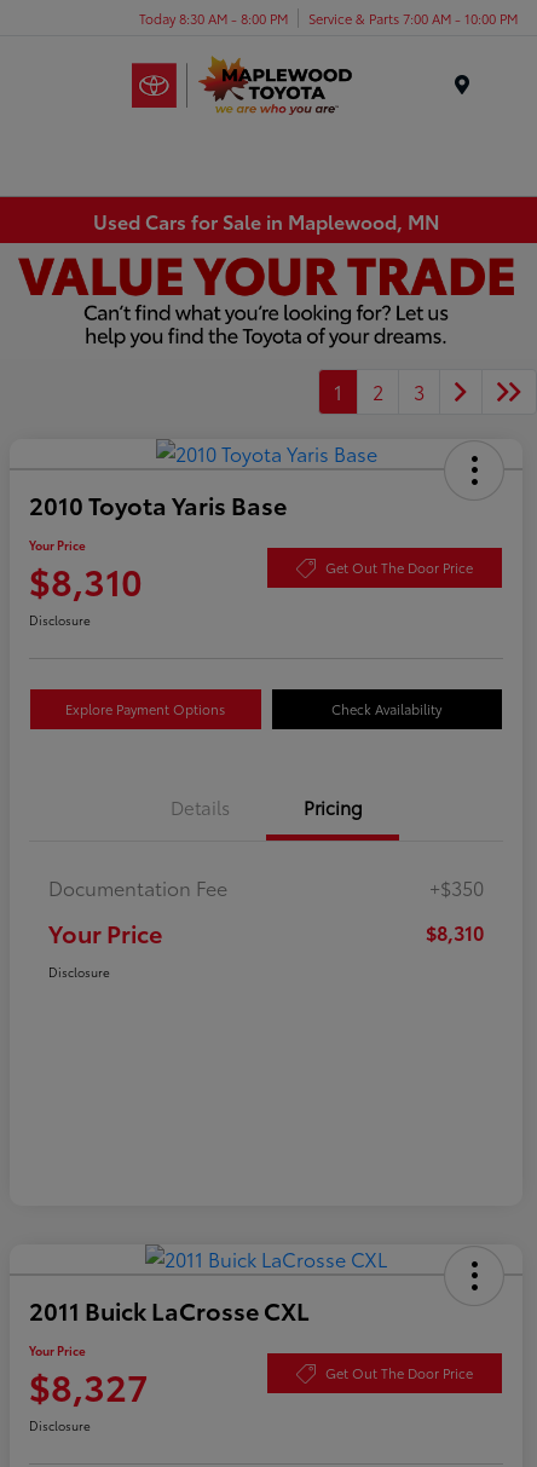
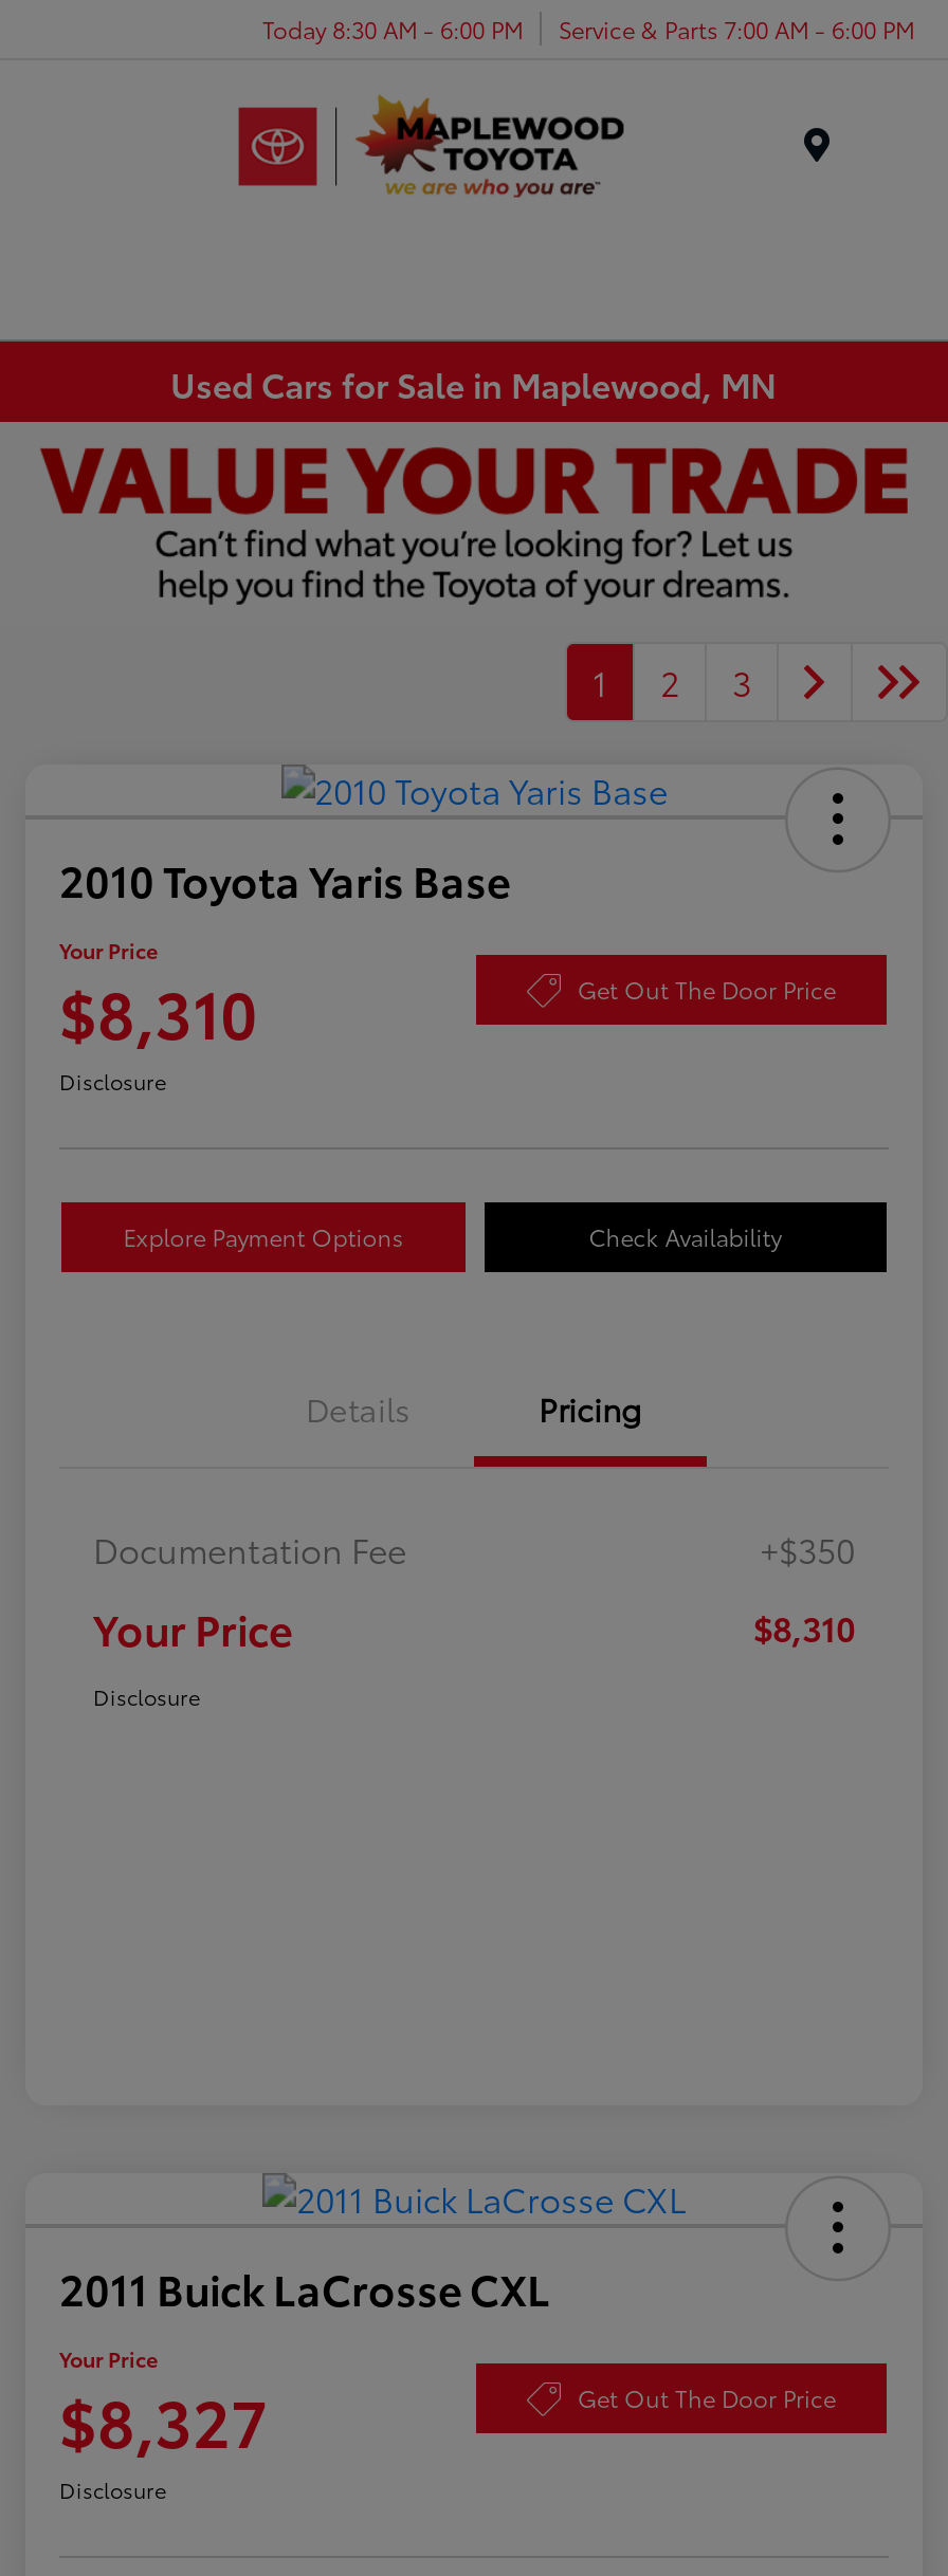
[139,8,288,27] Today 8:30 AM - 8:00 PM -> [262,11,523,44] Today 8:30 AM - 6:00 PM
[308,8,518,27] Service & Parts 7:00 AM - 10:00 PM -> [559,11,914,44] Service & Parts 7:00 AM - 6:00 PM

